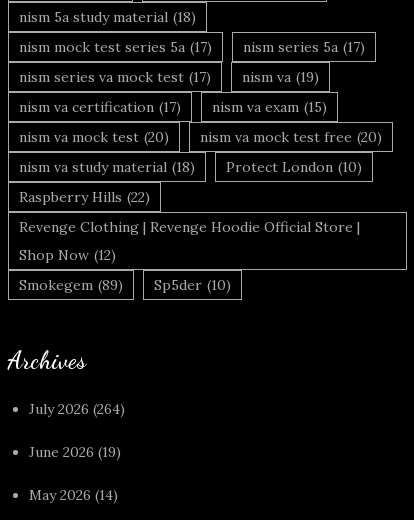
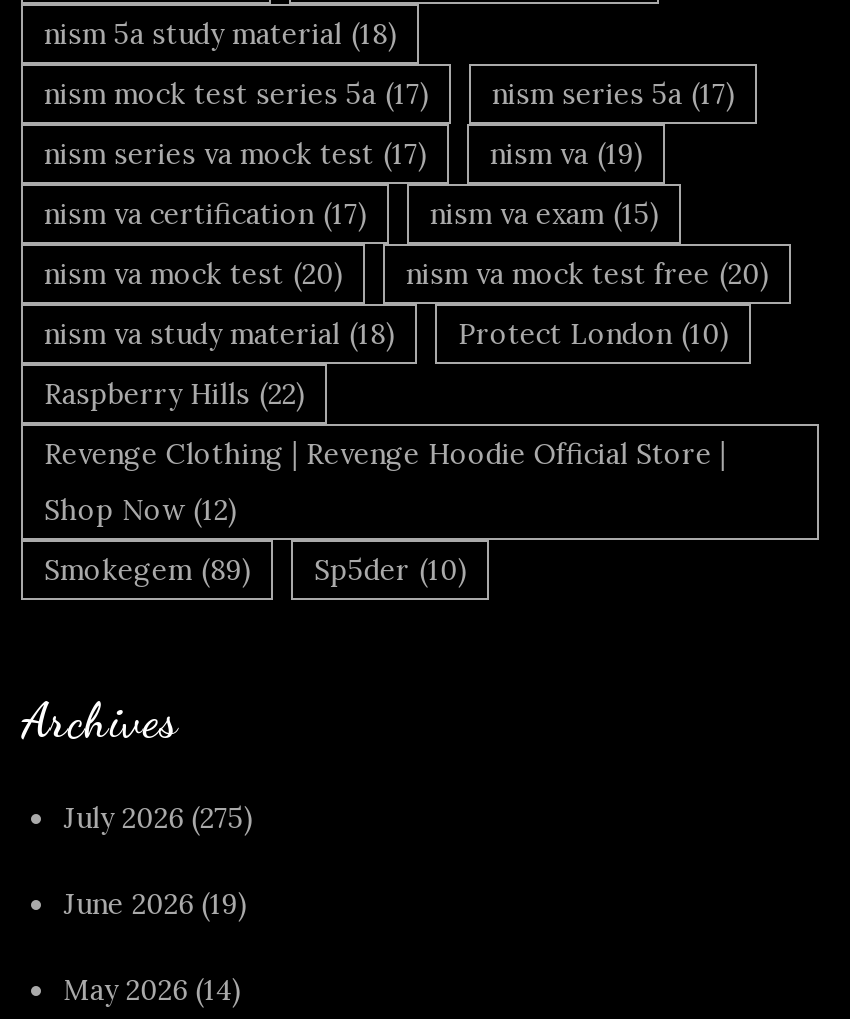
[29,400,125,418] July 2026 (264) -> [64,799,254,835] July 2026 (275)

